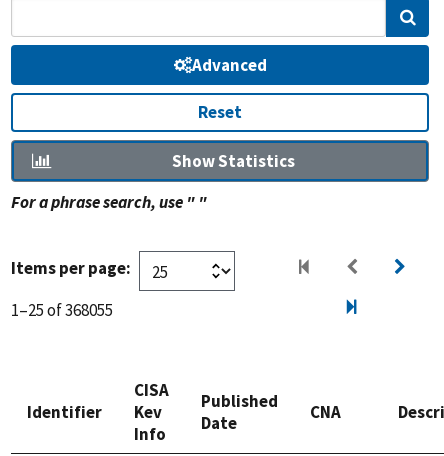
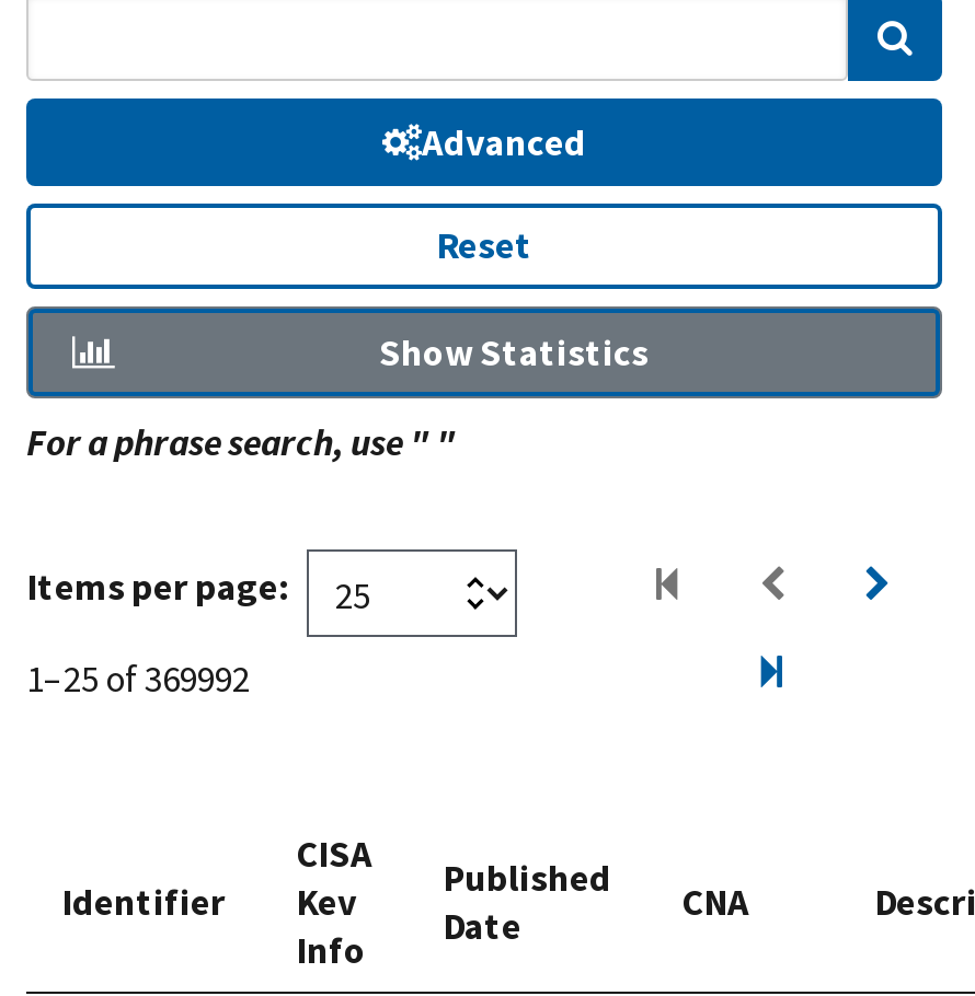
[11,299,113,321] 1–25 of 368055 -> [26,655,250,703] 1–25 of 369992

